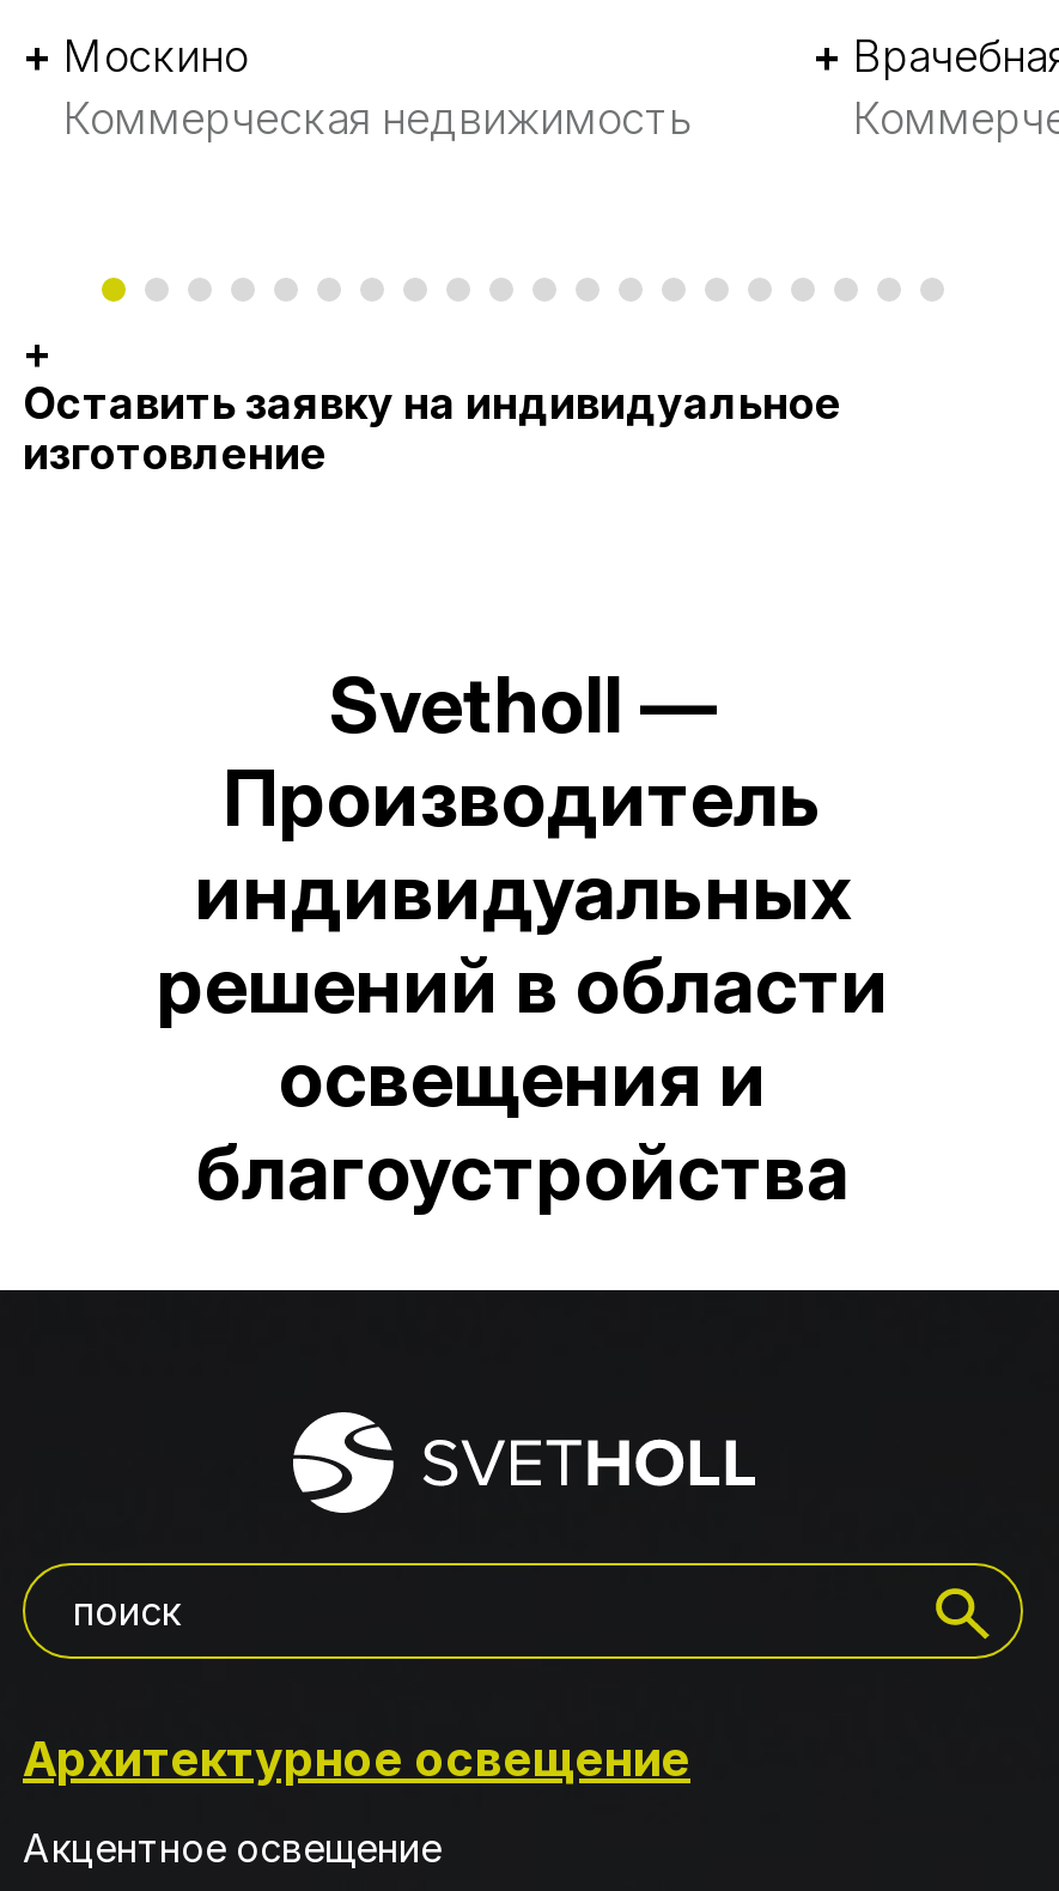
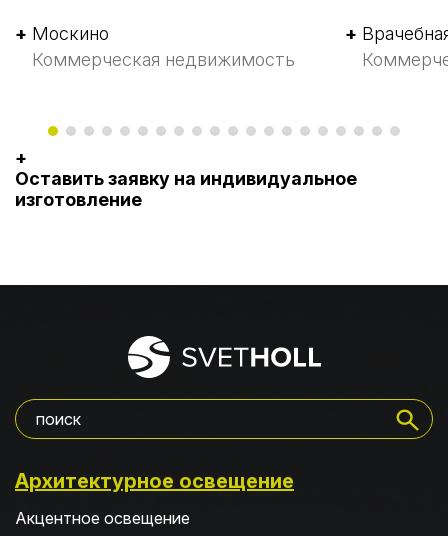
[157,658,889,1218] Svetholl — | Производитель | индивидуальных | решений в области | освещения и | благоустройства -> none

